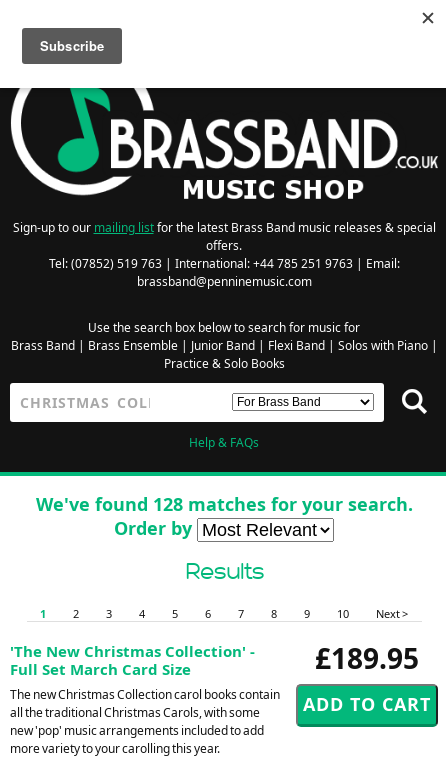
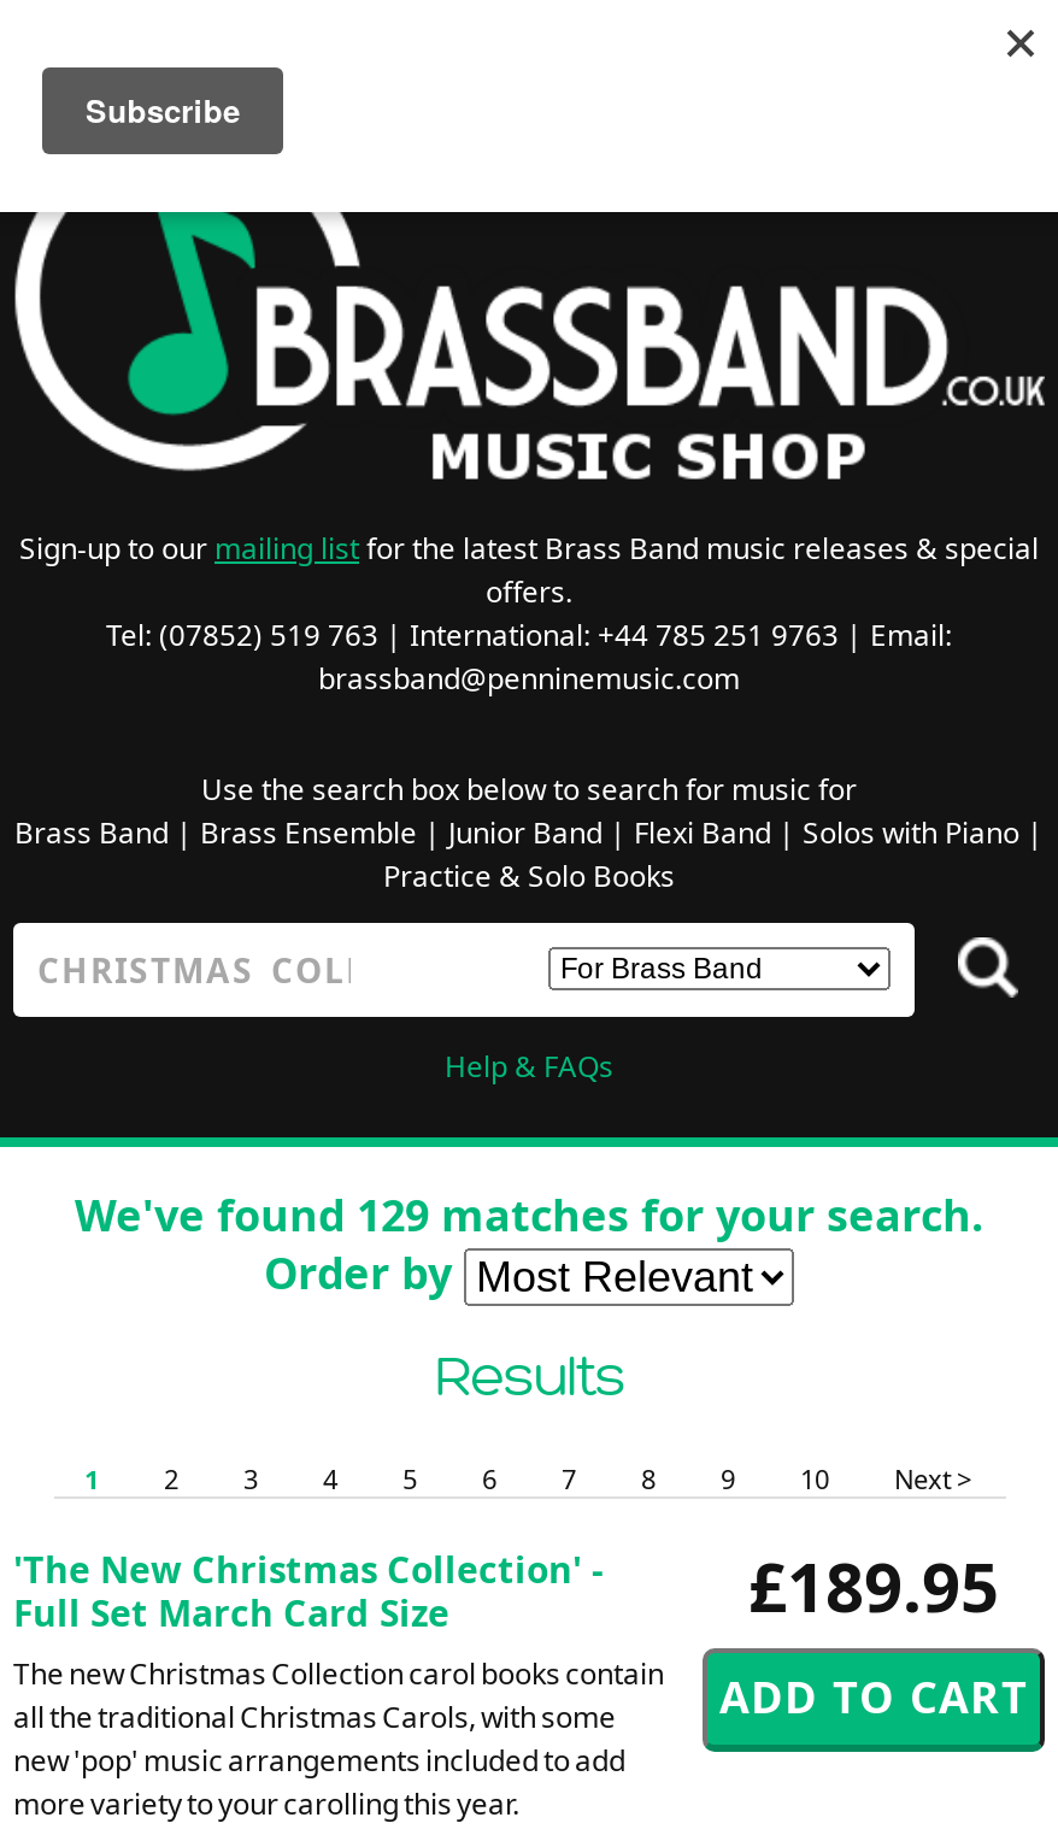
[35,492,412,516] We've found 128 matches for your search. -> [75,1185,983,1243] We've found 129 matches for your search.

